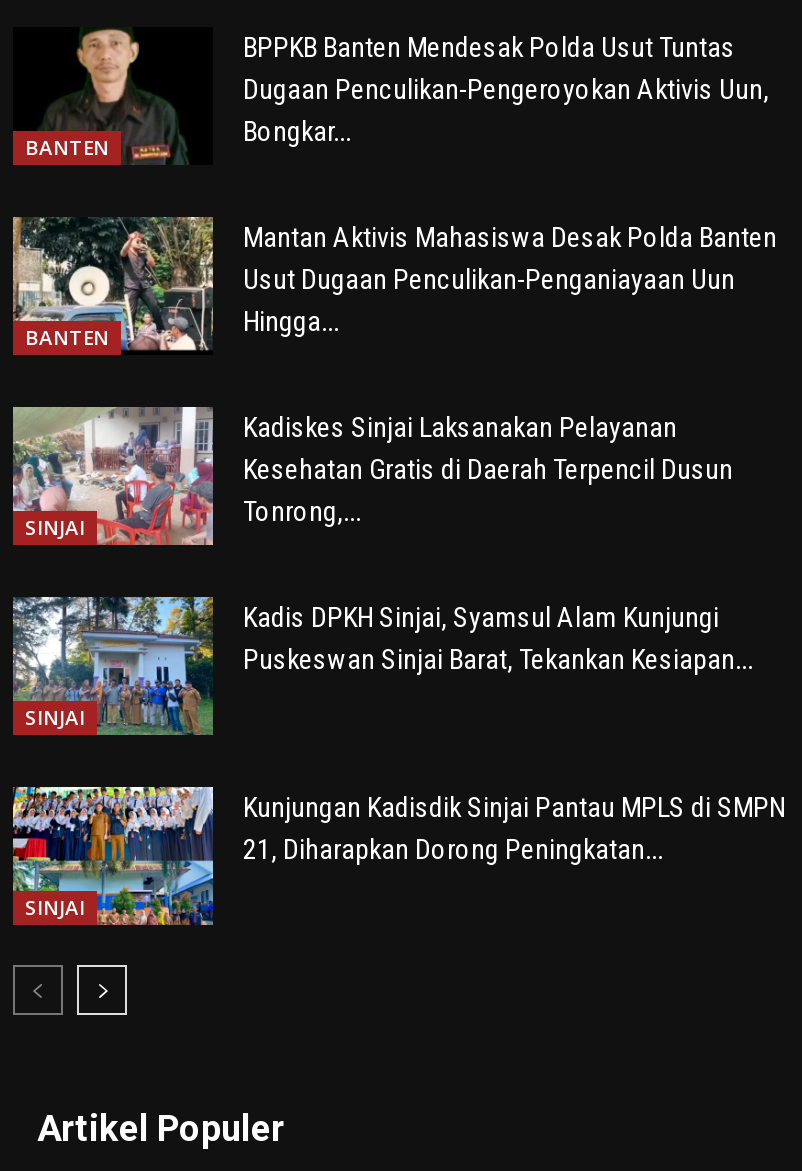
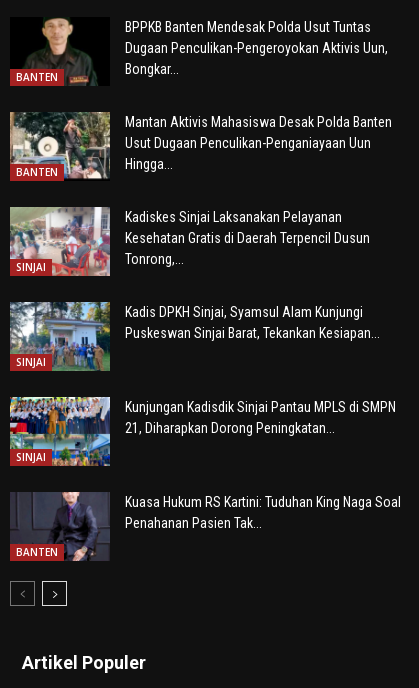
none -> [11,491,110,561] [image] | BANTEN
none -> [125,494,401,531] Kuasa Hukum RS Kartini: Tuduhan King Naga Soal | Penahanan Pasien Tak...

